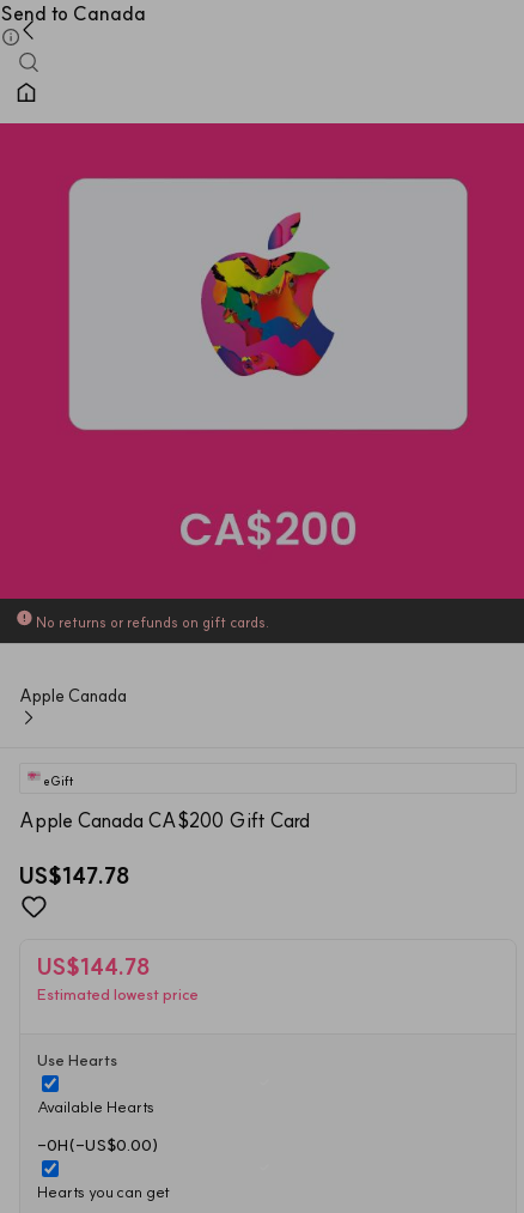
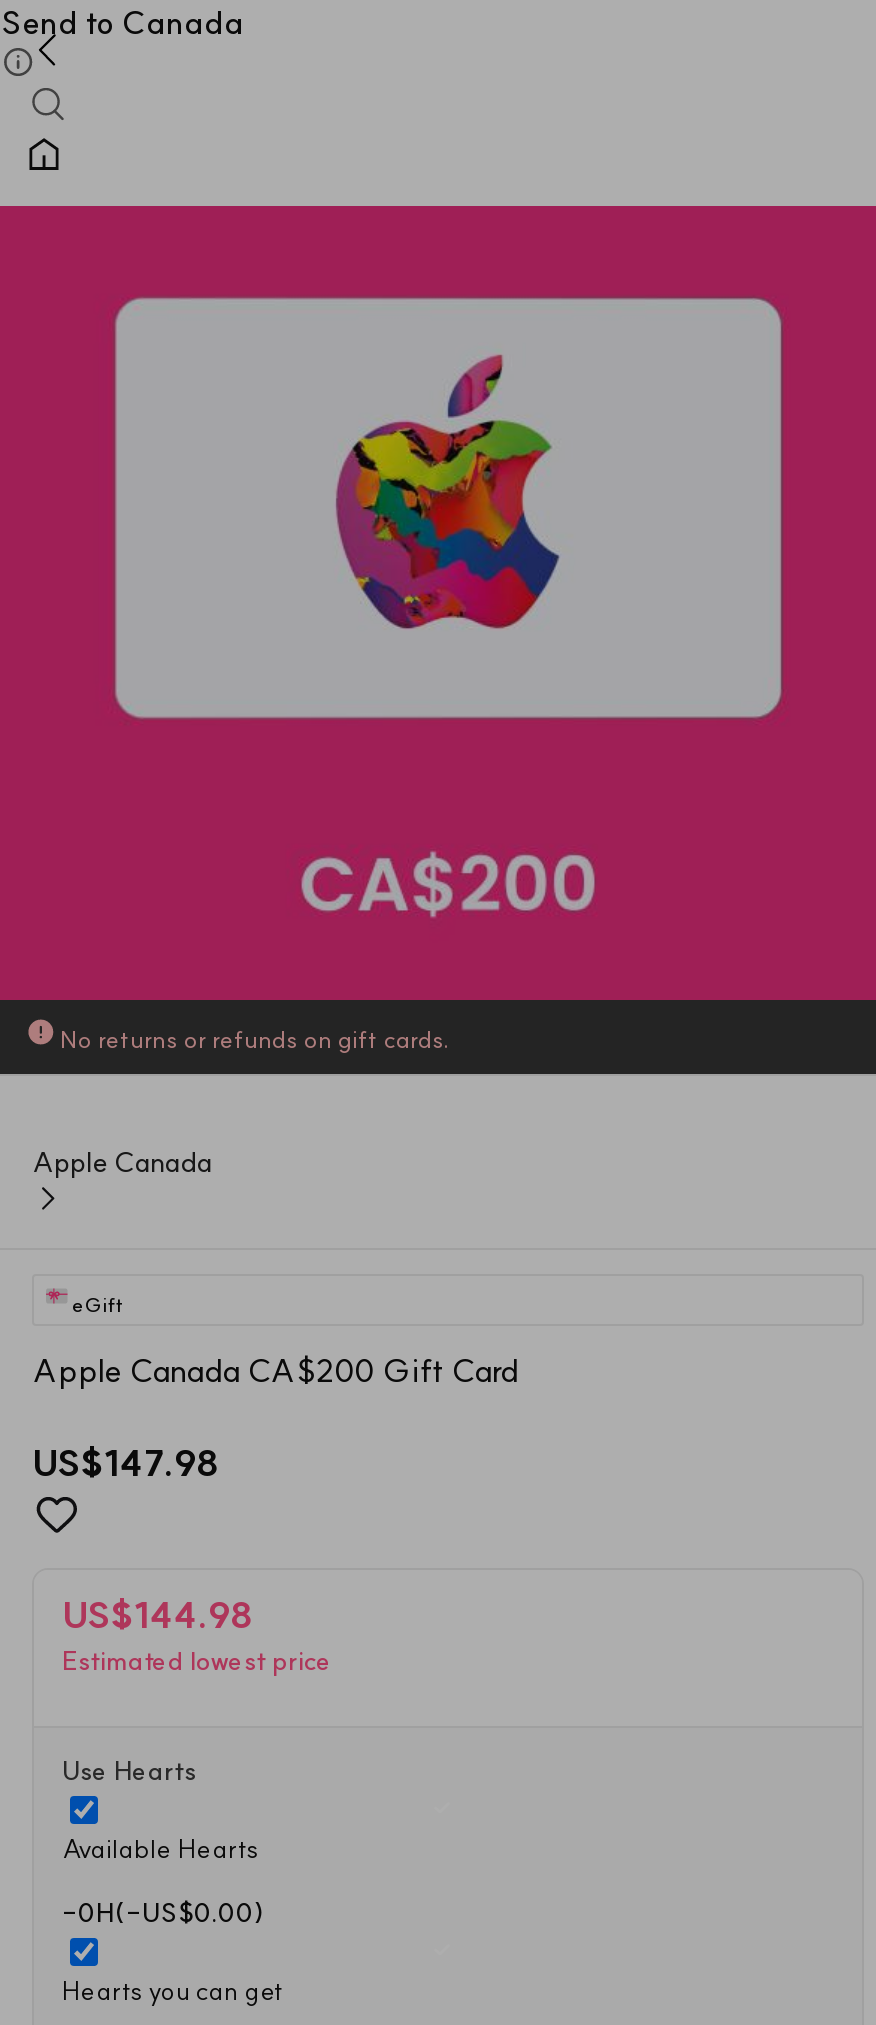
[19,862,129,890] US$147.78 -> [32,1440,218,1486] US$147.98
[37,953,150,981] US$144.78 -> [62,1592,252,1638] US$144.98

